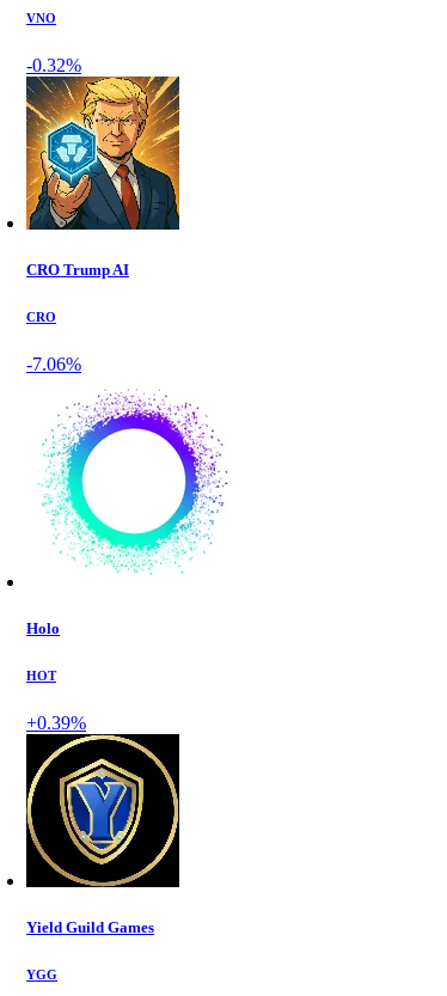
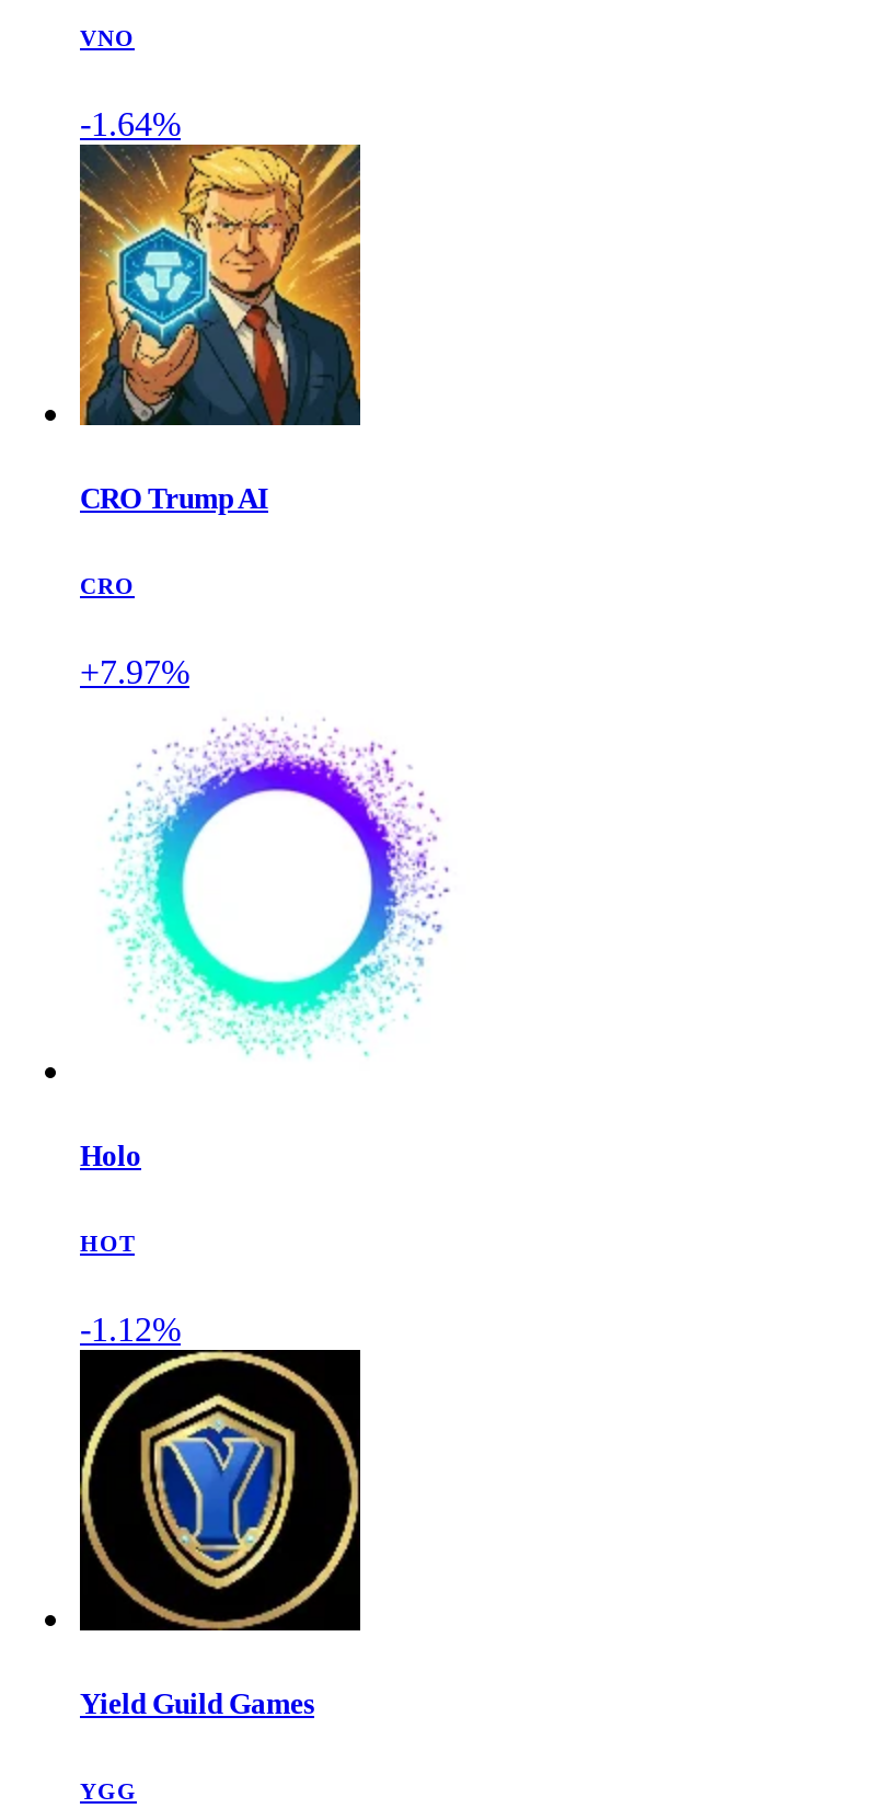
[26,55,81,75] -0.32% -> [80,105,181,142] -1.64%
[26,354,81,374] -7.06% -> [80,653,189,690] +7.97%
[26,713,86,733] +0.39% -> [80,1311,181,1348] -1.12%

